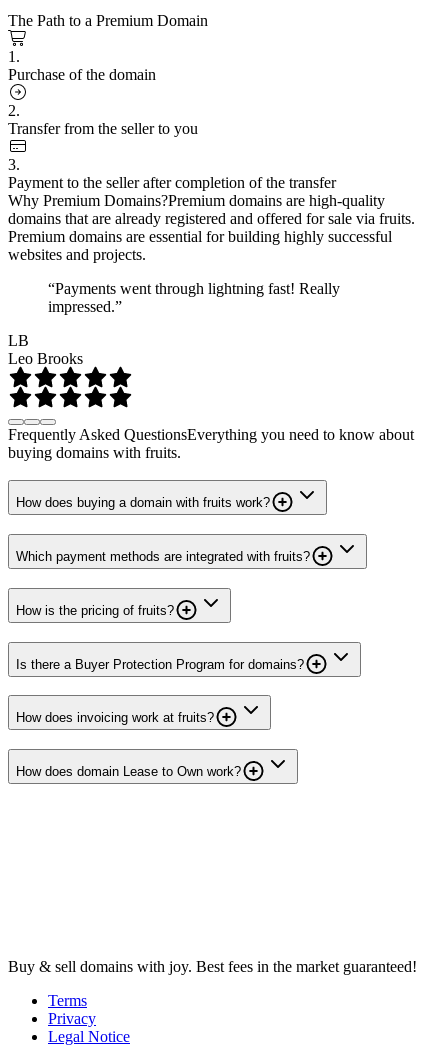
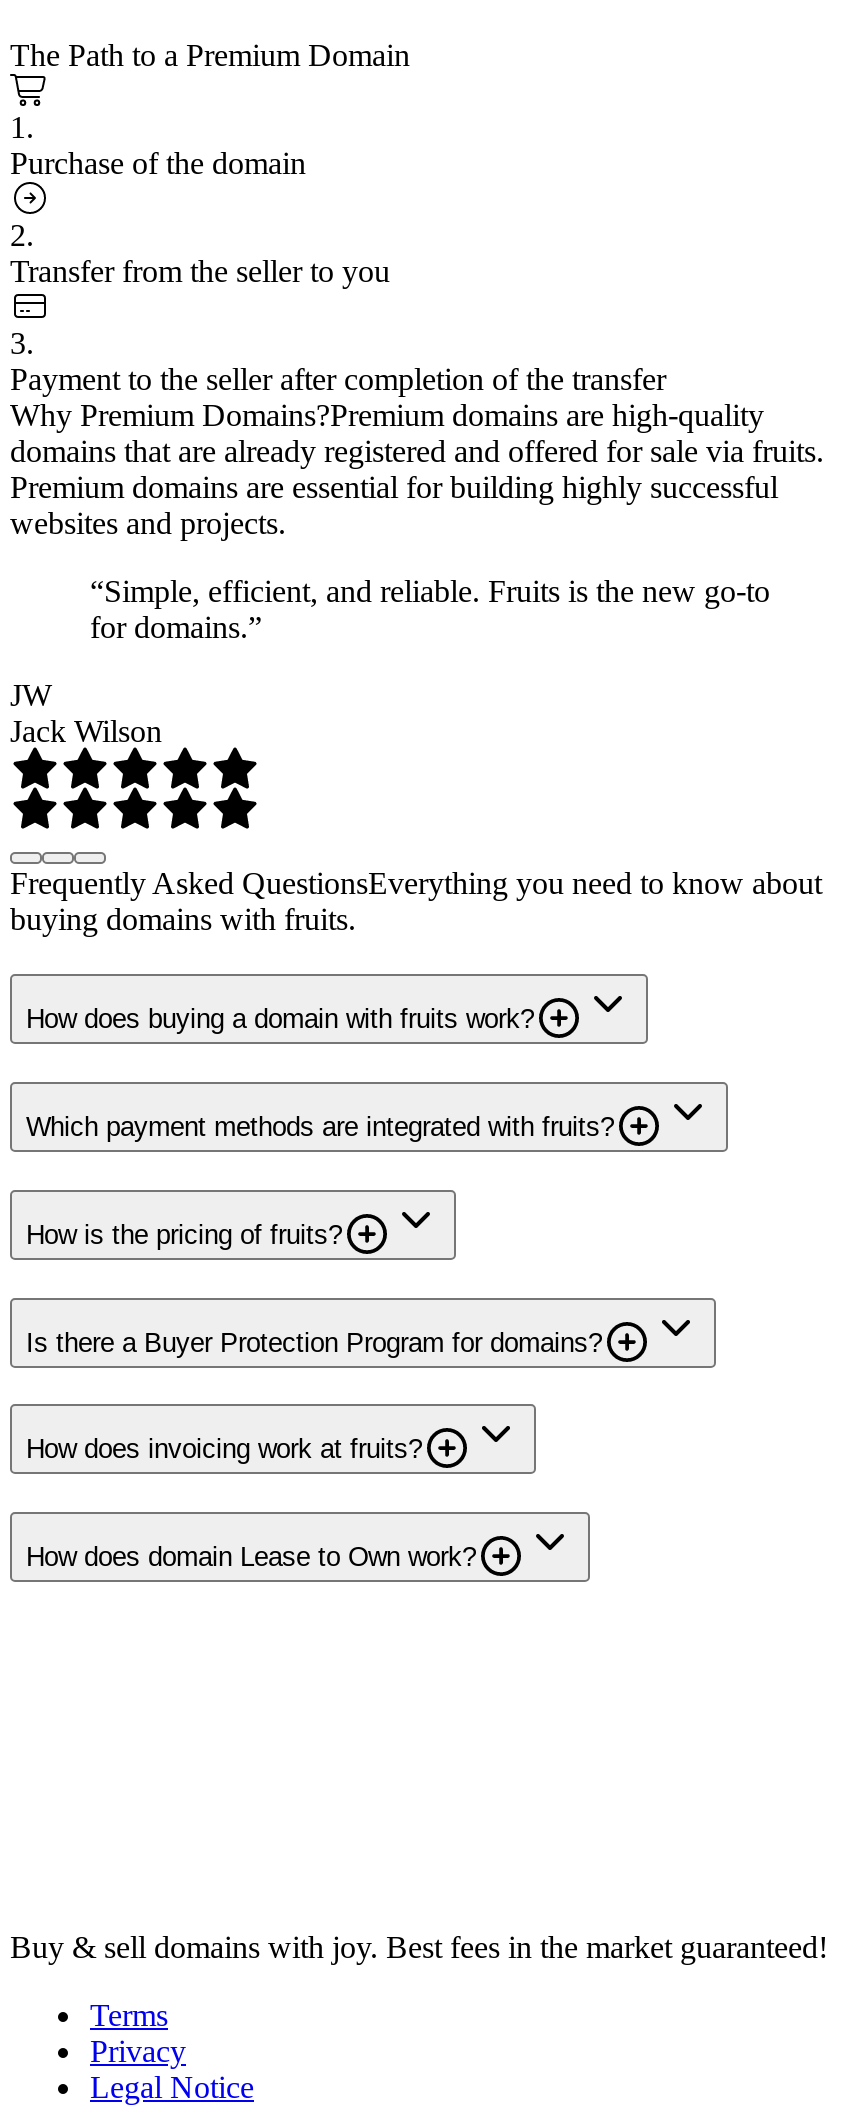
[48,280,340,315] “Payments went through lightning fast! Really | impressed.” -> [90,573,770,643] “Simple, efficient, and reliable. Fruits is the new go-to | for domains.”
[8,332,83,367] LB | Leo Brooks -> [10,677,162,747] JW | Jack Wilson

